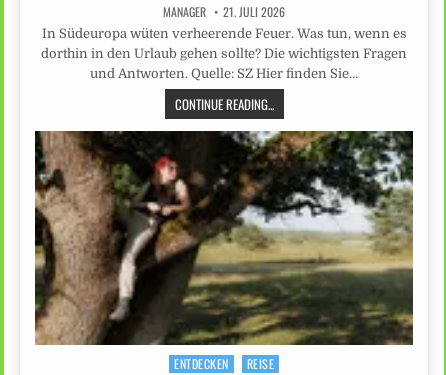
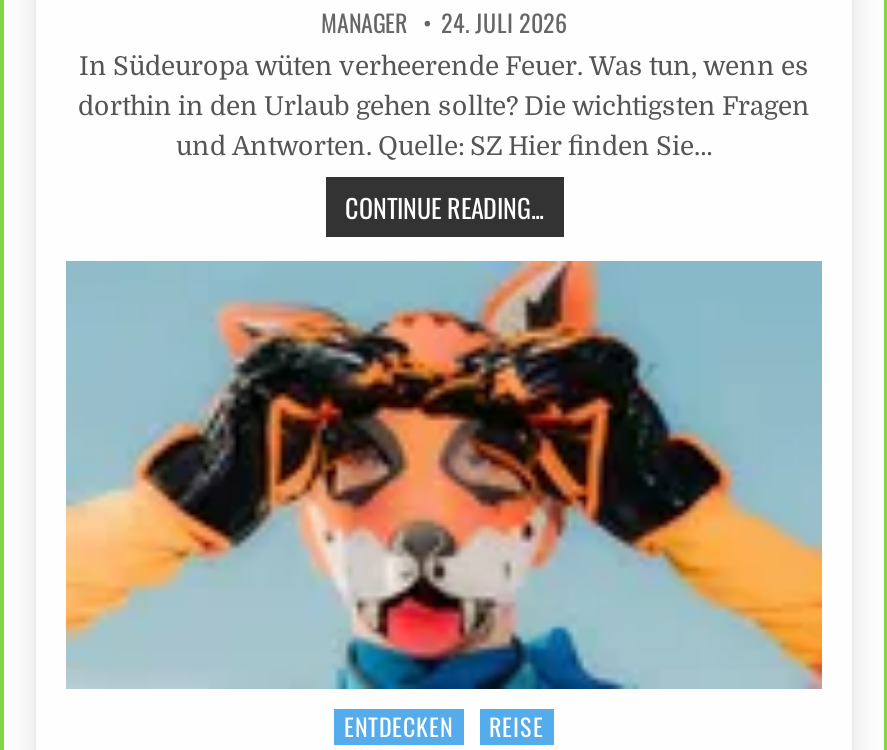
[163,3,285,20] MANAGER 21. JULI 2026 -> [321,6,567,40] MANAGER 24. JULI 2026
[34,130,414,346] [image] -> [64,260,824,692] [image]

